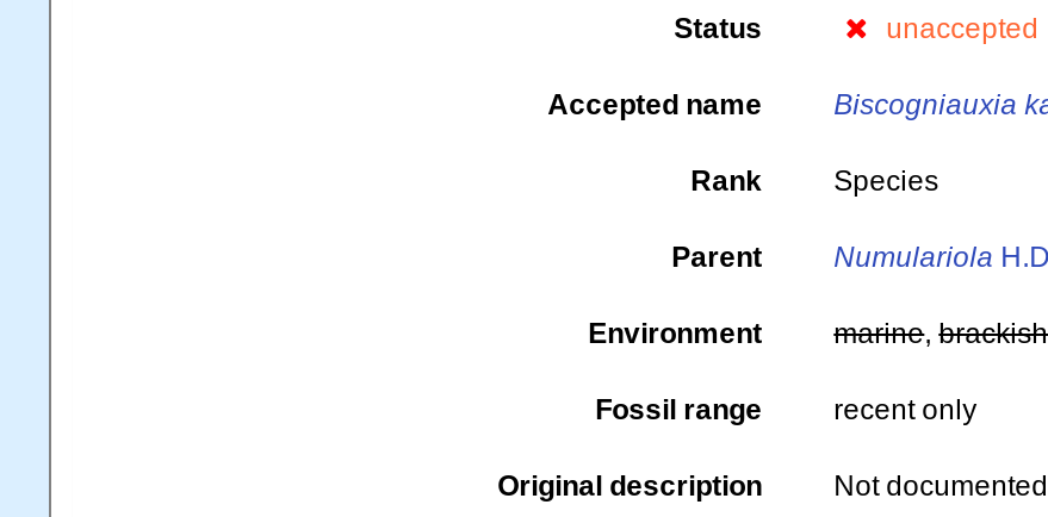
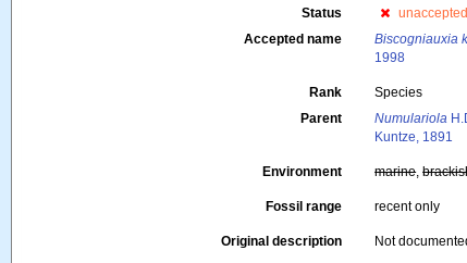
none -> [375,50,405,65] 1998
none -> [375,129,453,145] Kuntze, 1891

